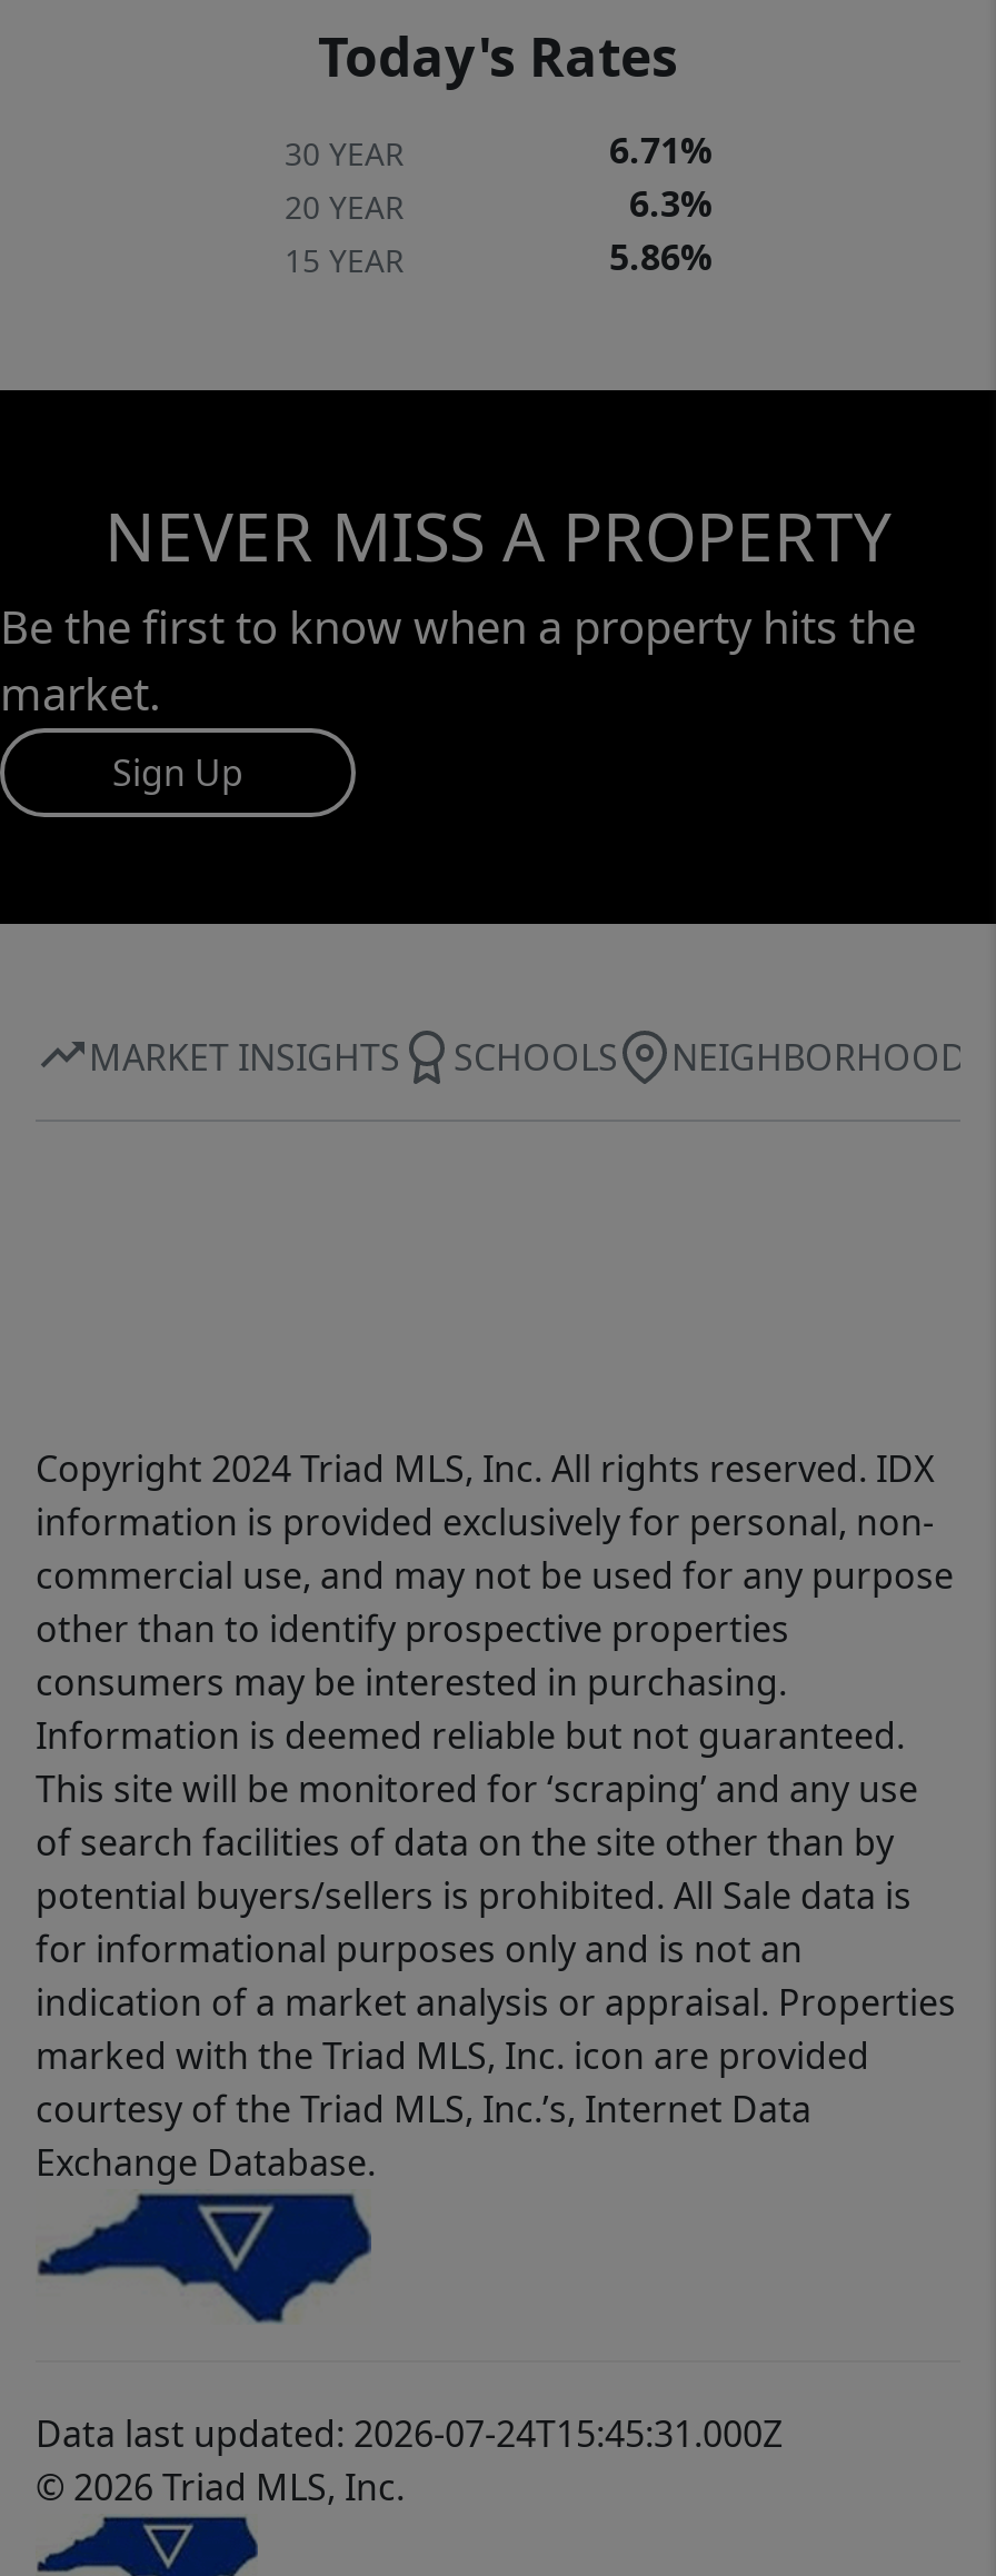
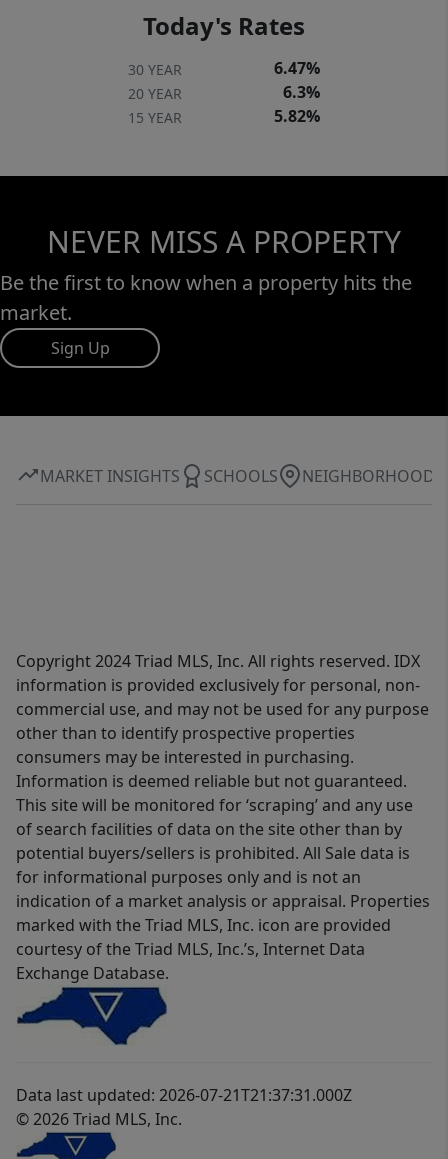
[609,126,711,175] 6.71% -> [274,57,320,79] 6.47%
[609,233,711,282] 5.86% -> [274,105,320,127] 5.82%
[36,2410,783,2459] Data last updated: 2026-07-24T15:45:31.000Z -> [16,1084,352,1106] Data last updated: 2026-07-21T21:37:31.000Z

